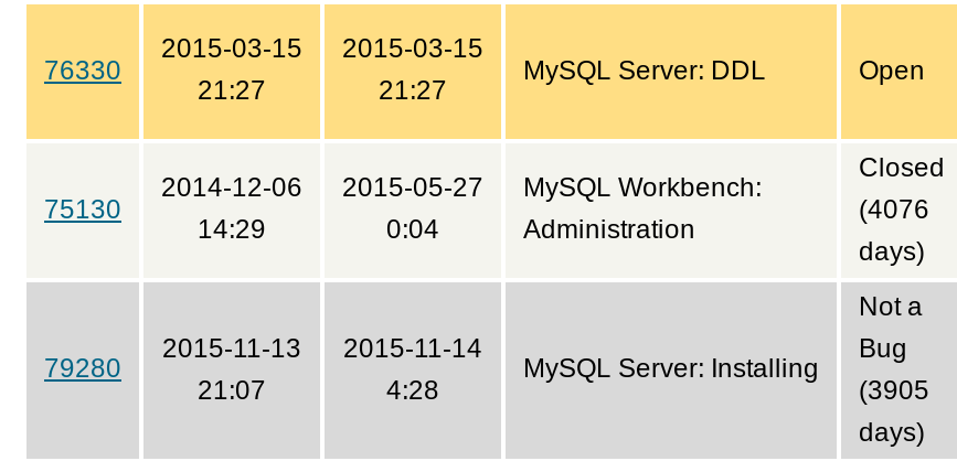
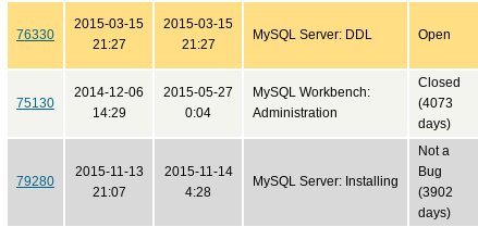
[859,194,929,225] (4076 -> [418,96,453,111] (4073
[859,375,929,406] (3905 -> [418,185,453,200] (3902

